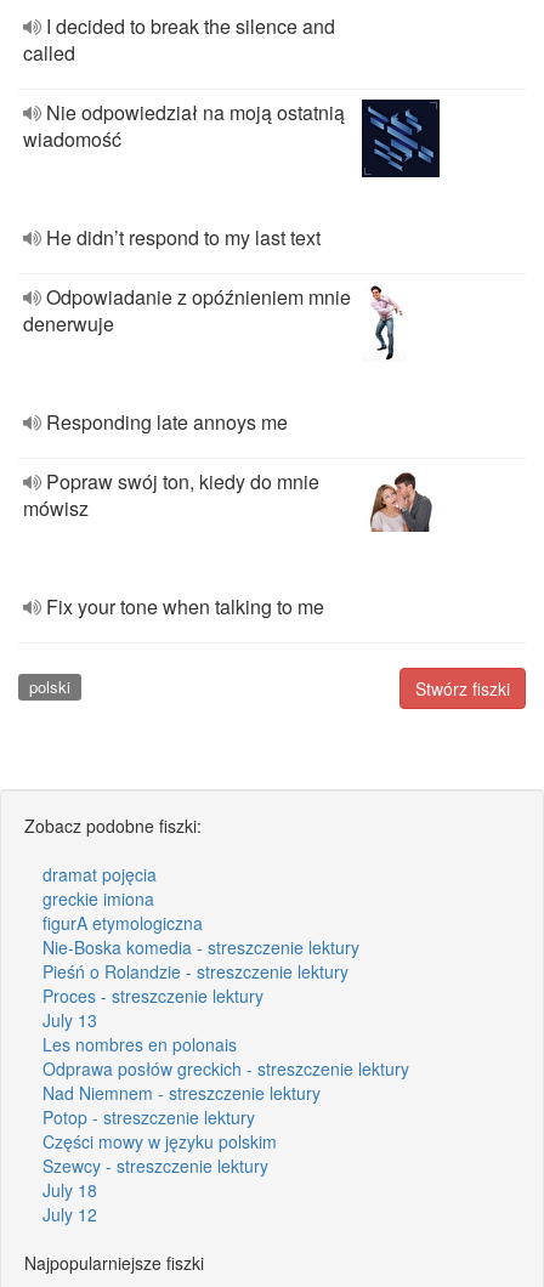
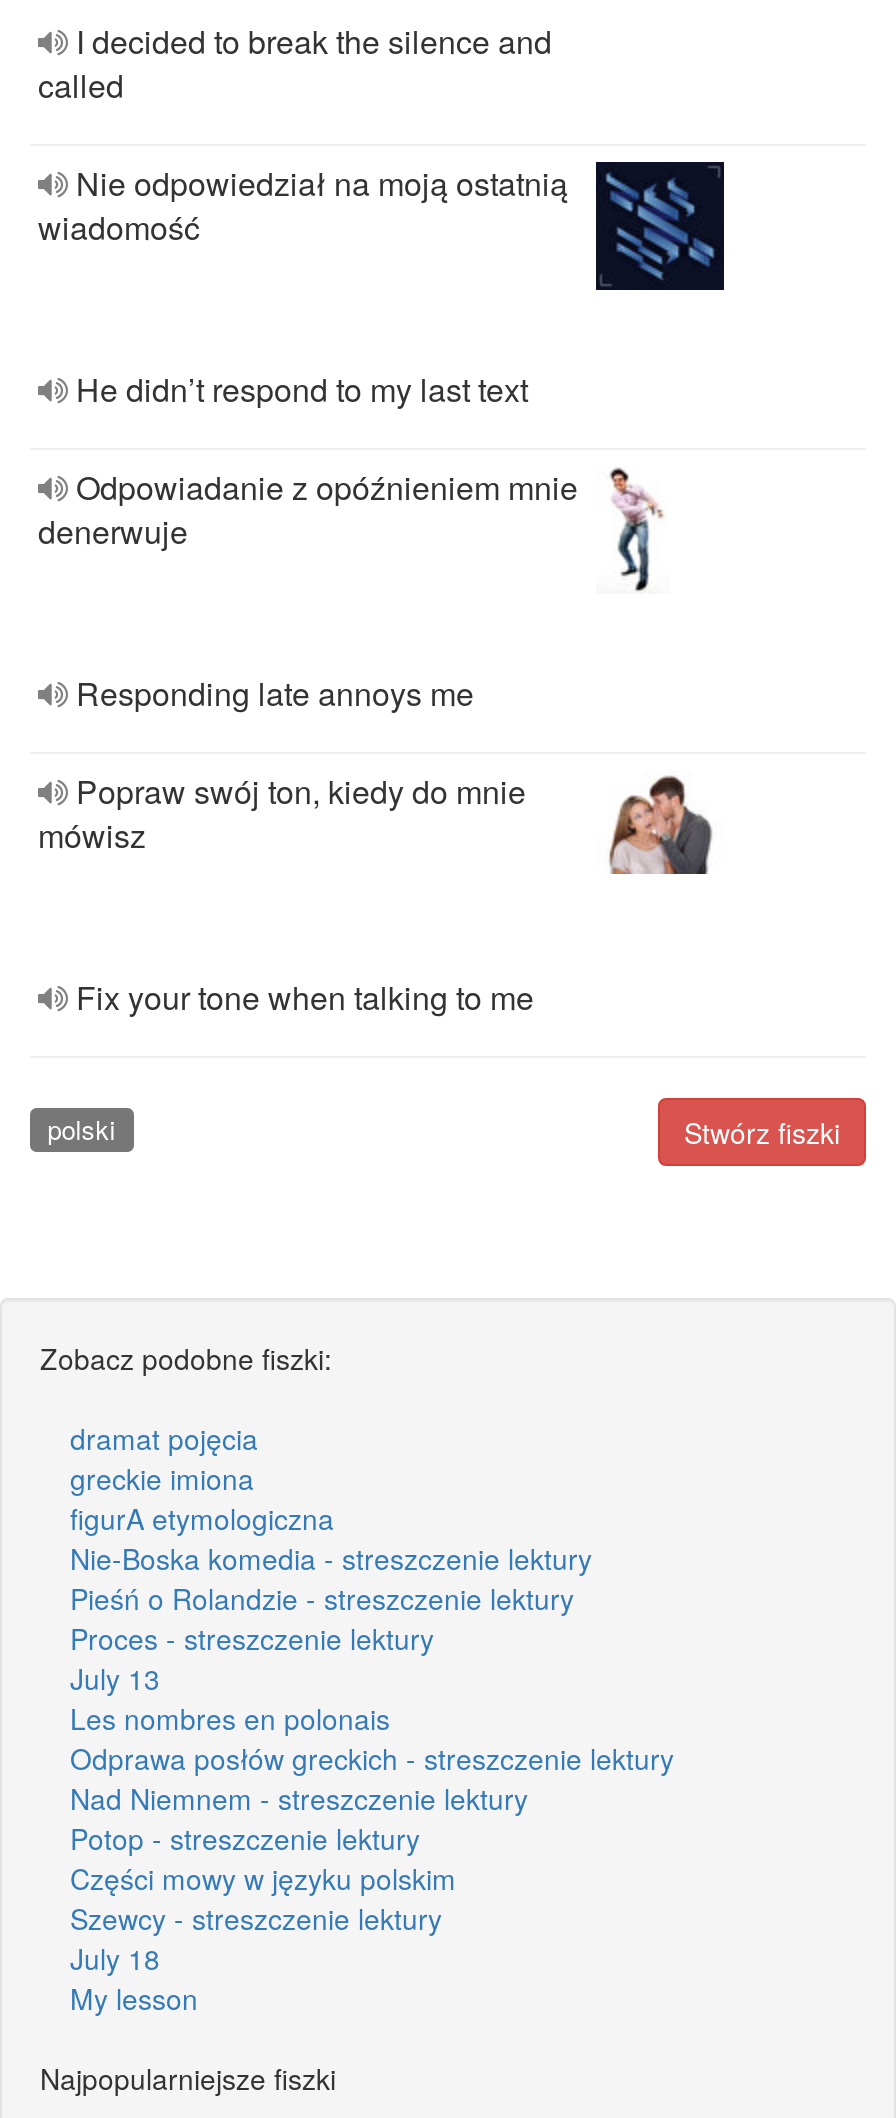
[42,1202,97,1226] July 12 -> [70,1978,198,2018] My lesson

